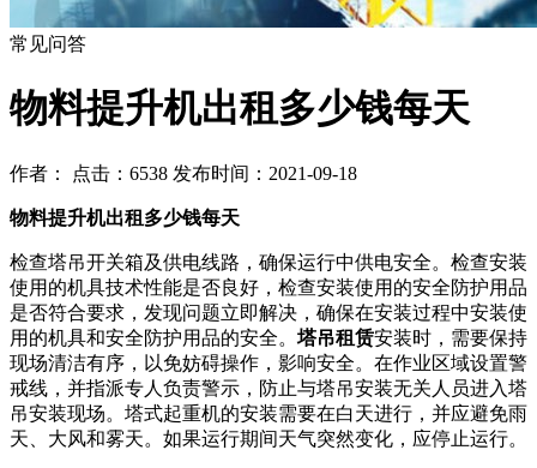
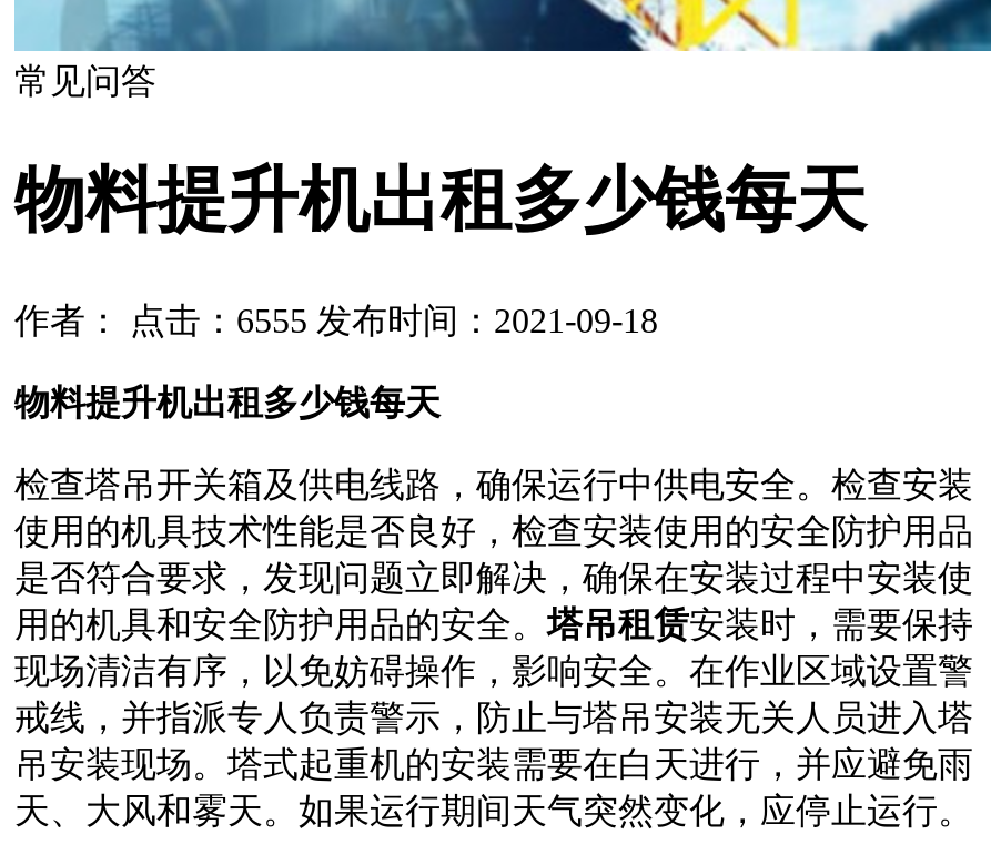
[10,163,357,183] 作者： 点击：6538 发布时间：2021-09-18 -> [14,301,658,339] 作者： 点击：6555 发布时间：2021-09-18

